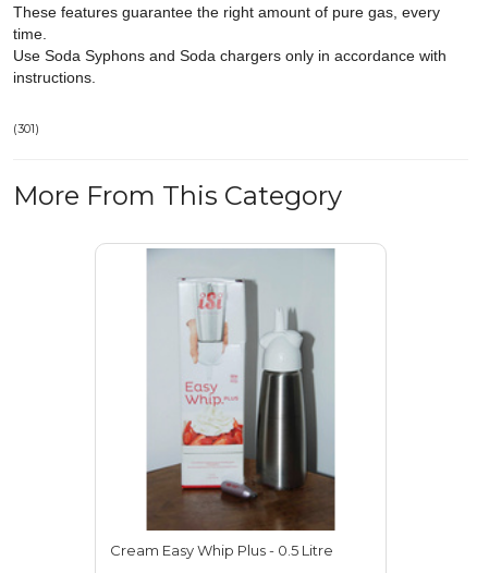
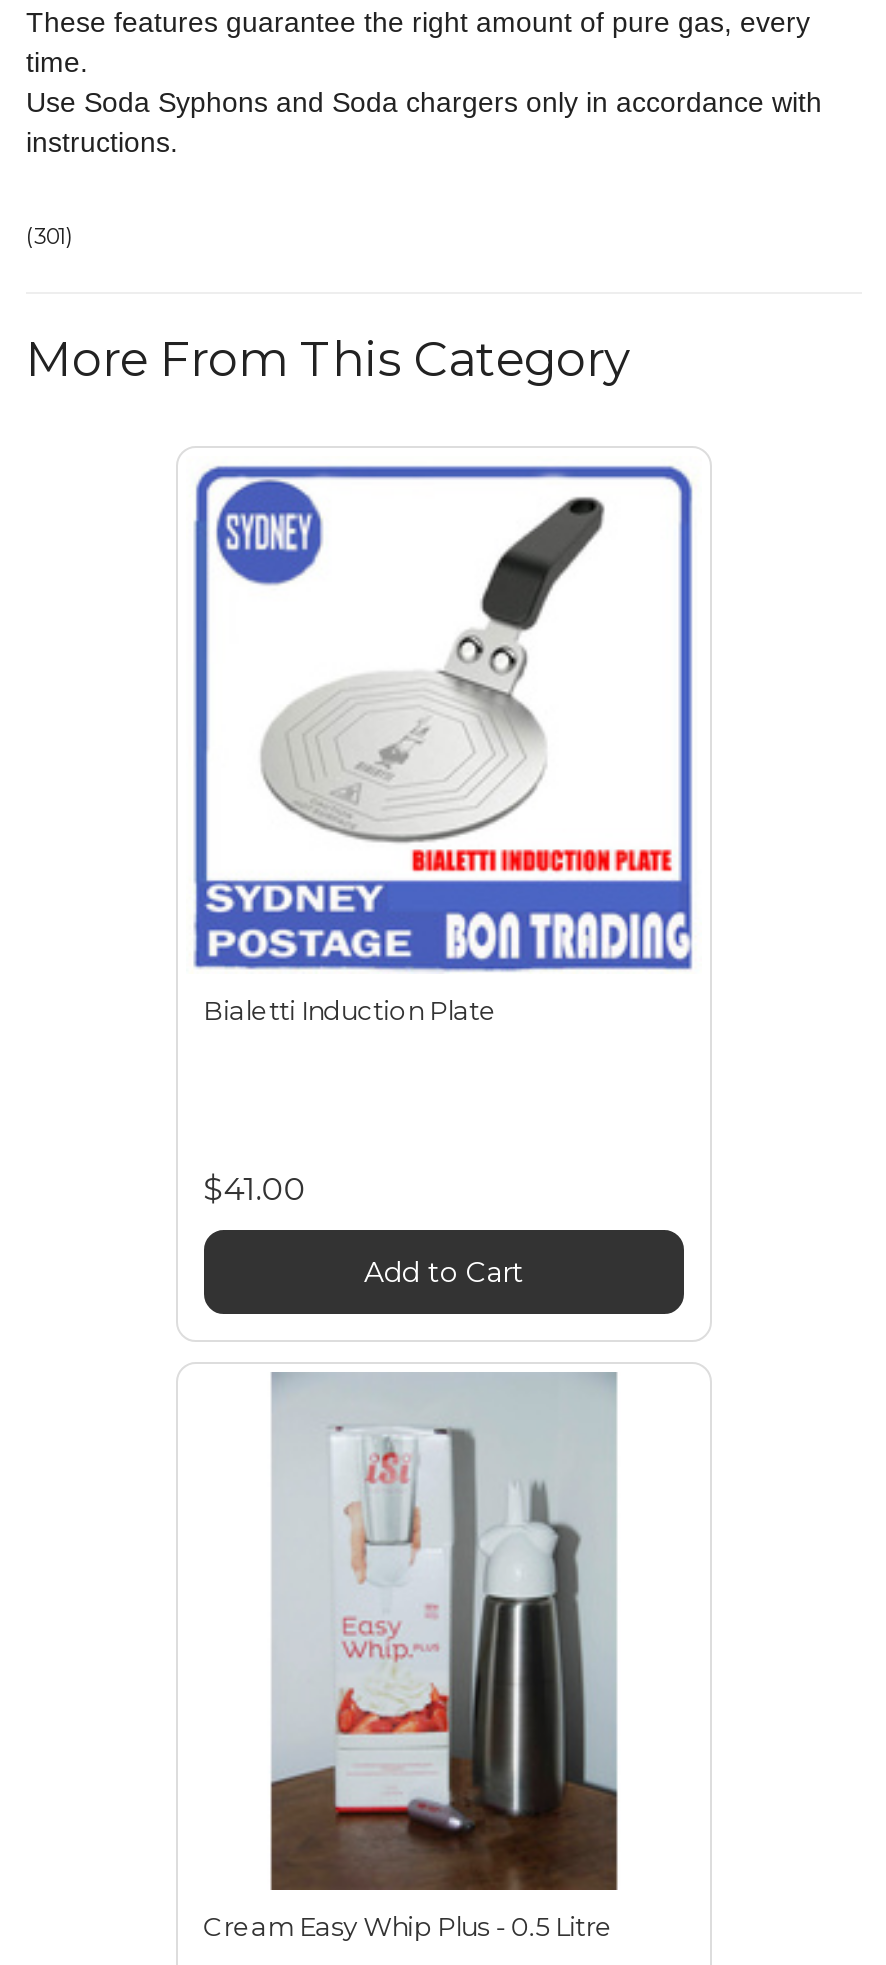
none -> [192,464,694,1026] [image] | Bialetti Induction Plate
none -> [203,1170,524,1290] $41.00 | Add to Cart

